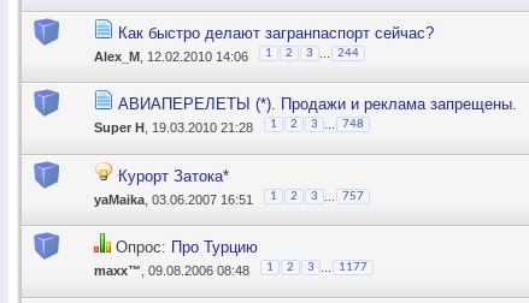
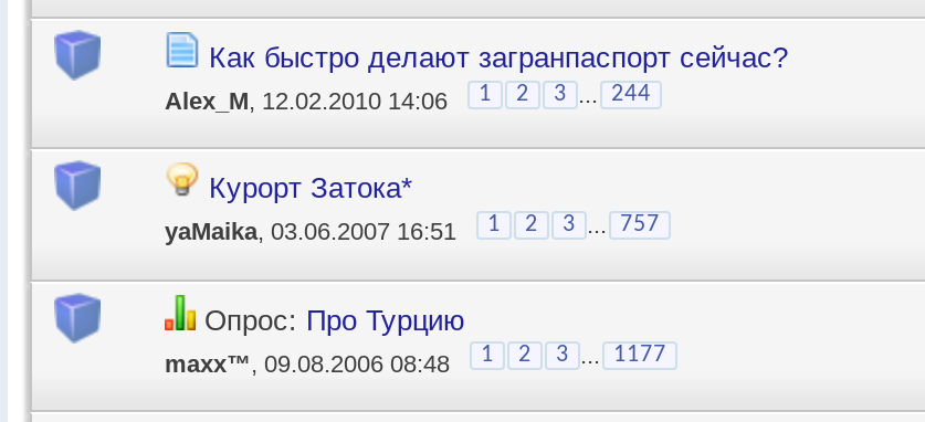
[94,95,517,135] АВИАПЕРЕЛЕТЫ (*). Продажи и реклама запрещены. | Super H, 19.03.2010 21:28 | 1 | 2 | 3 ... 748 -> none

